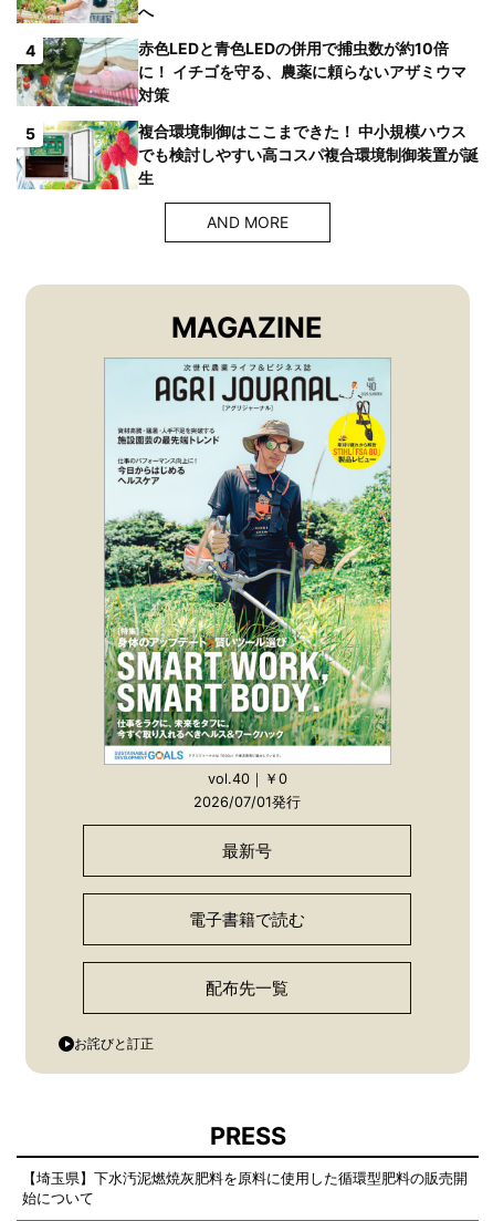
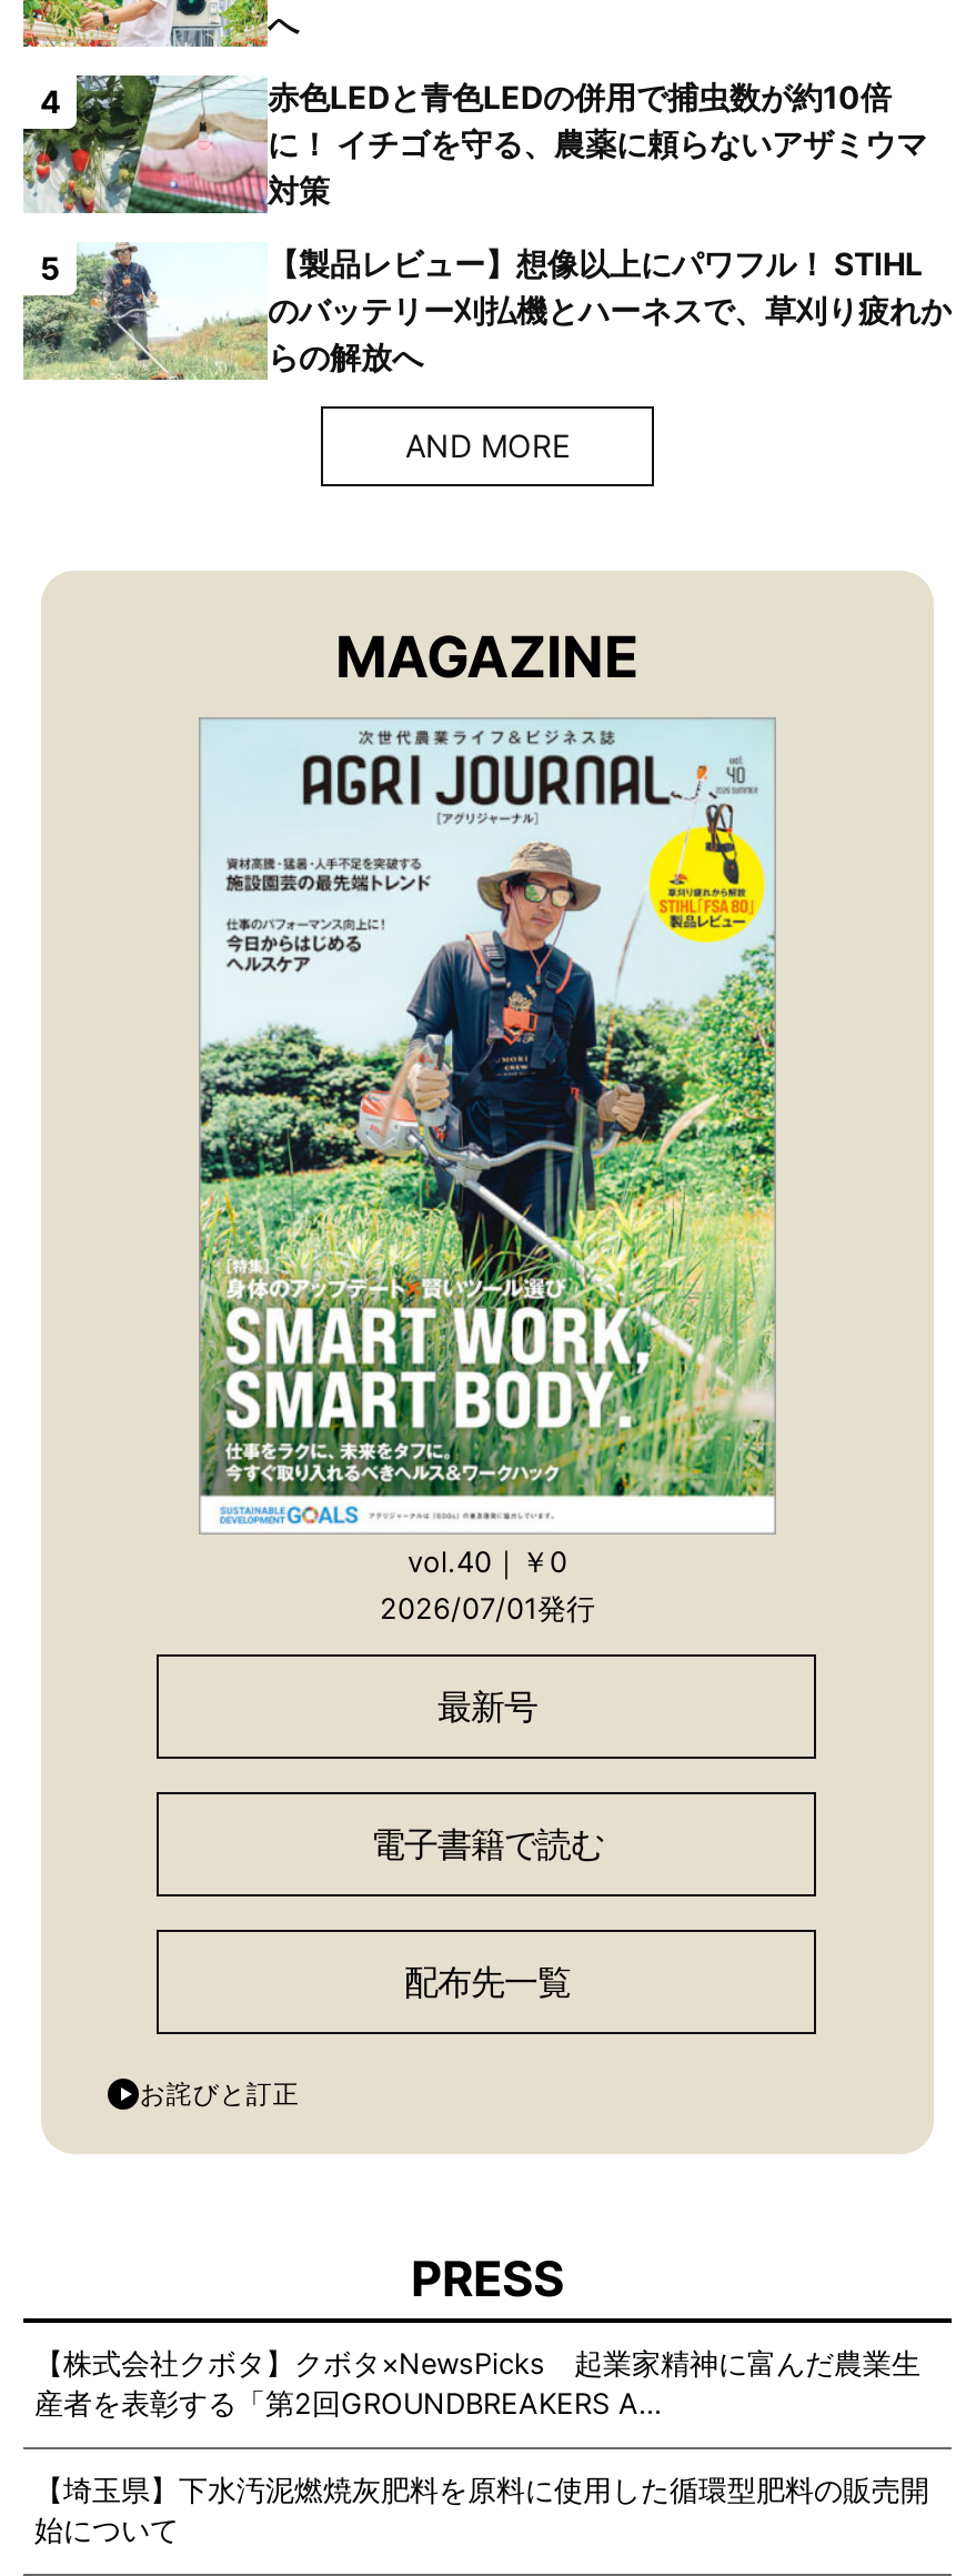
[17,120,479,190] [image] | 複合環境制御はここまできた！ 中小規模ハウス | でも検討しやすい高コスパ複合環境制御装置が誕 | 生 -> [21,242,952,382] [image] | 【製品レビュー】想像以上にパワフル！ STIHL | のバッテリー刈払機とハーネスで、草刈り疲れか | らの解放へ
none -> [34,2346,920,2420] 【株式会社クボタ】クボタ×NewsPicks 起業家精神に富んだ農業生 | 産者を表彰する「第2回GROUNDBREAKERS A…

